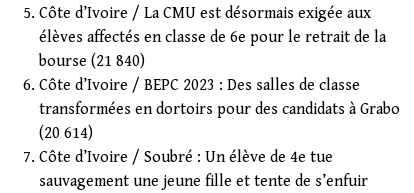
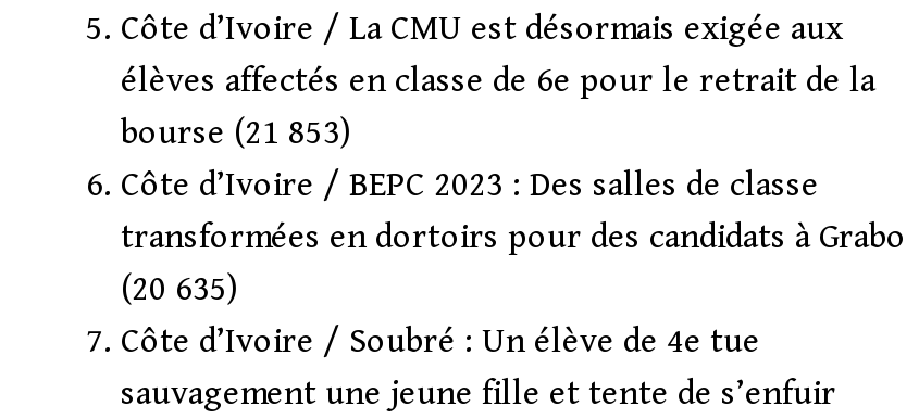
[39,51,145,70] bourse (21 840) -> [121,112,351,153] bourse (21 853)
[39,123,93,142] (20 614) -> [121,268,238,309] (20 635)

